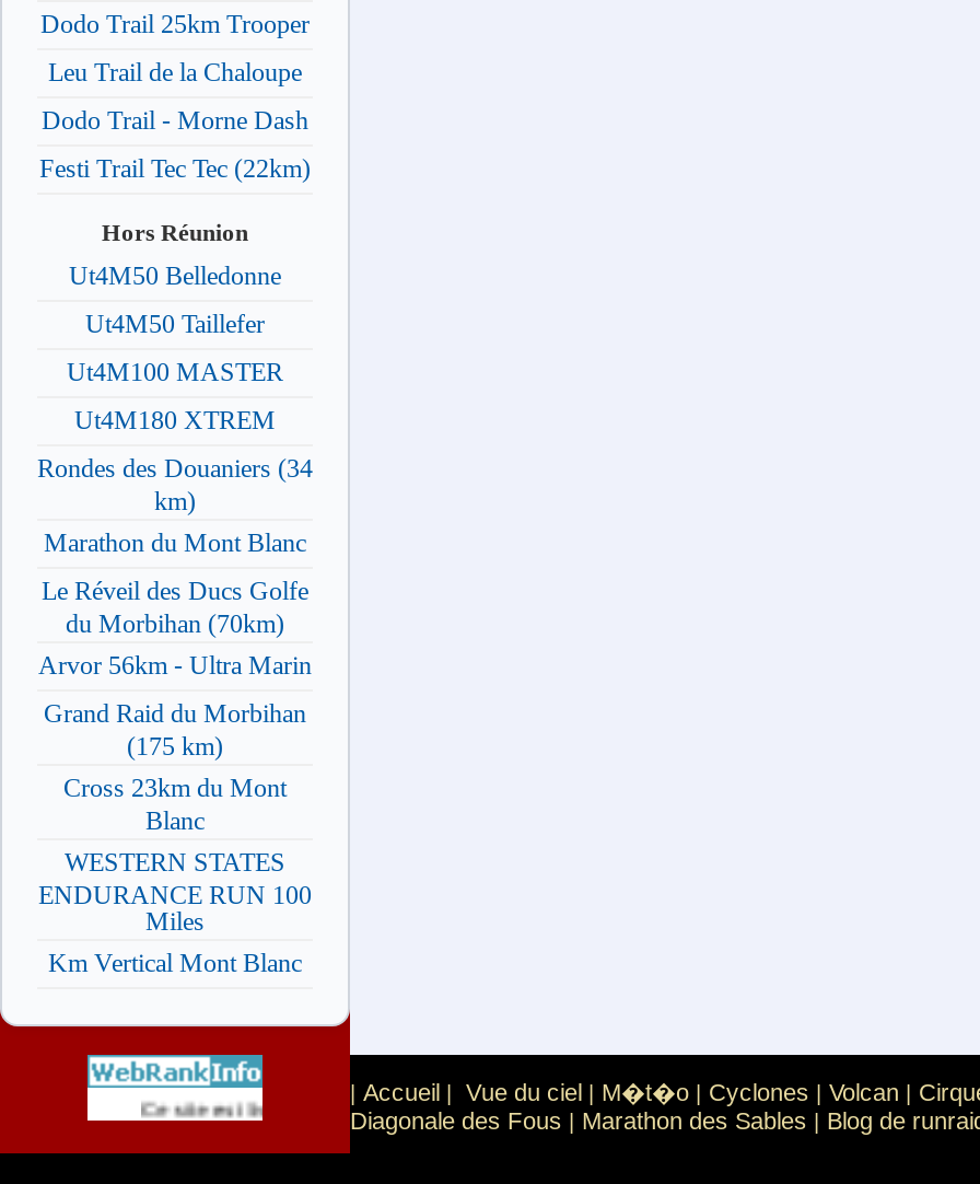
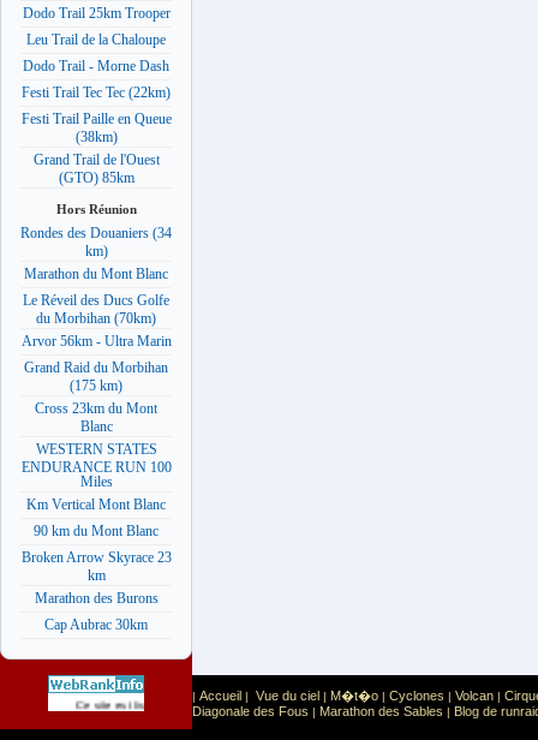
none -> [21,111,171,184] Festi Trail Paille en Queue | (38km) | Grand Trail de l'Ouest | (GTO) 85km
[67,262,283,437] Ut4M50 Belledonne | Ut4M50 Taillefer | Ut4M100 MASTER | Ut4M180 XTREM -> none
moved [37,454,313,979] -> [20,225,172,514]: Rondes des Douaniers (34 | km) | Marathon du Mont Blanc | ... | Miles | Km Vertical Mont Blanc
none -> [21,523,171,634] 90 km du Mont Blanc | Broken Arrow Skyrace 23 | km | Marathon des Burons | Cap Aubrac 30km

